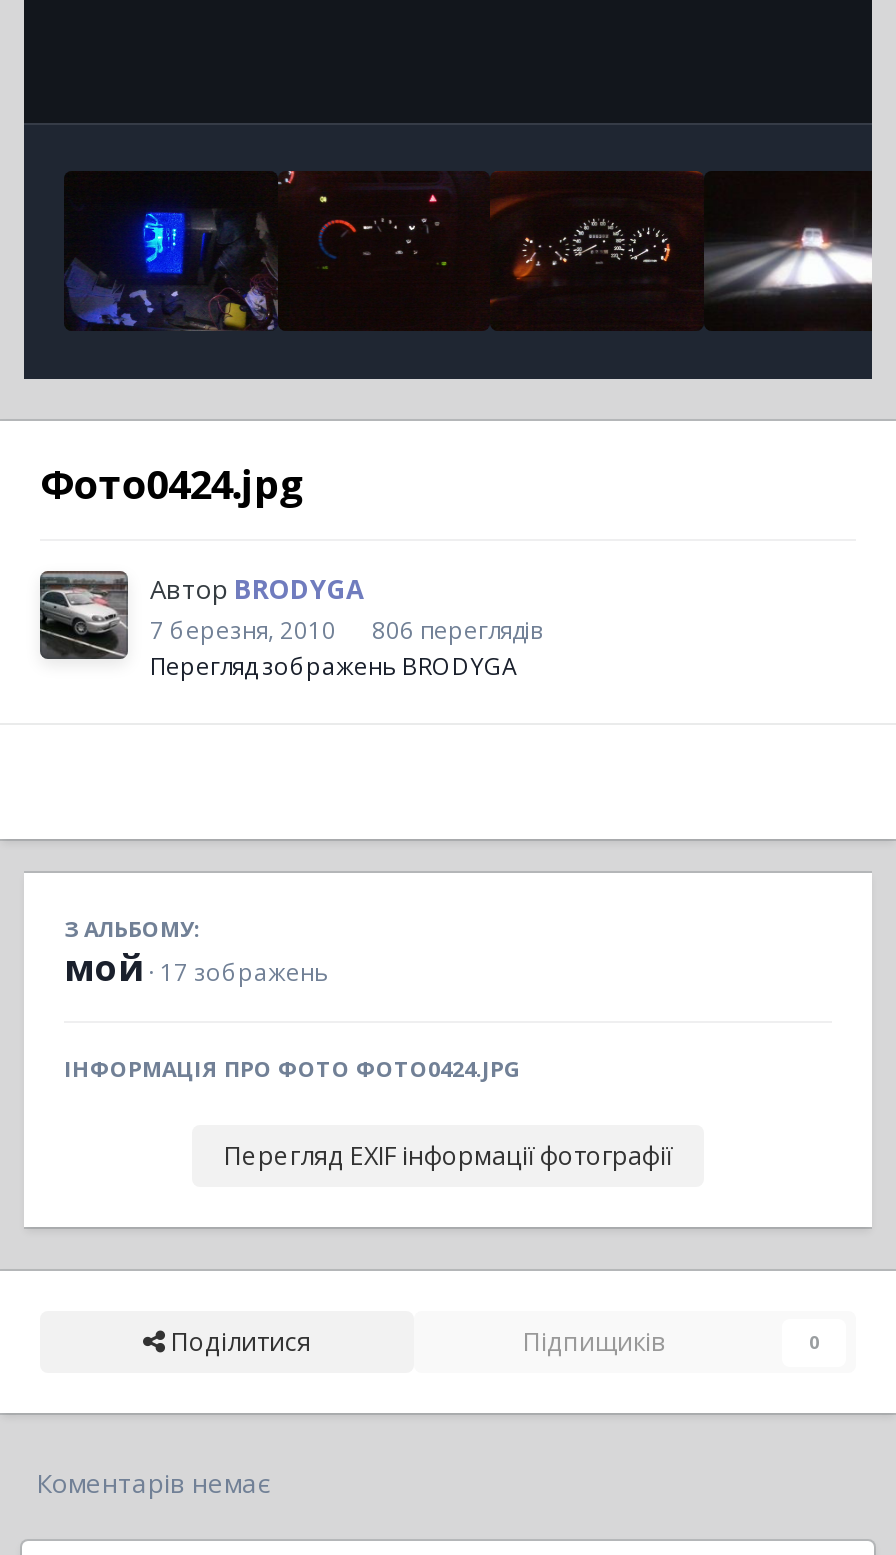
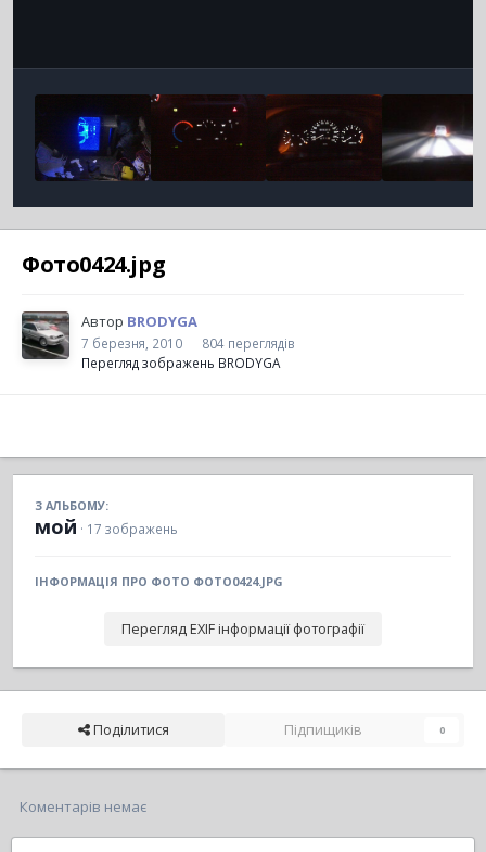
[150,612,544,644] 7 березня, 2010 806 переглядів -> [81,334,295,351] 7 березня, 2010 804 переглядів

